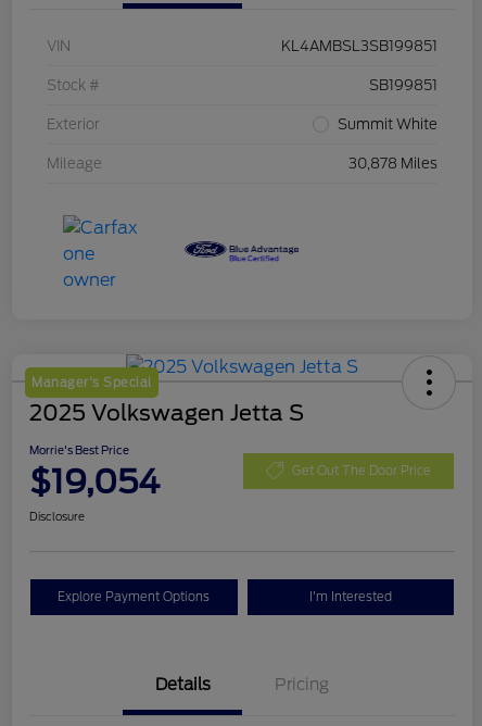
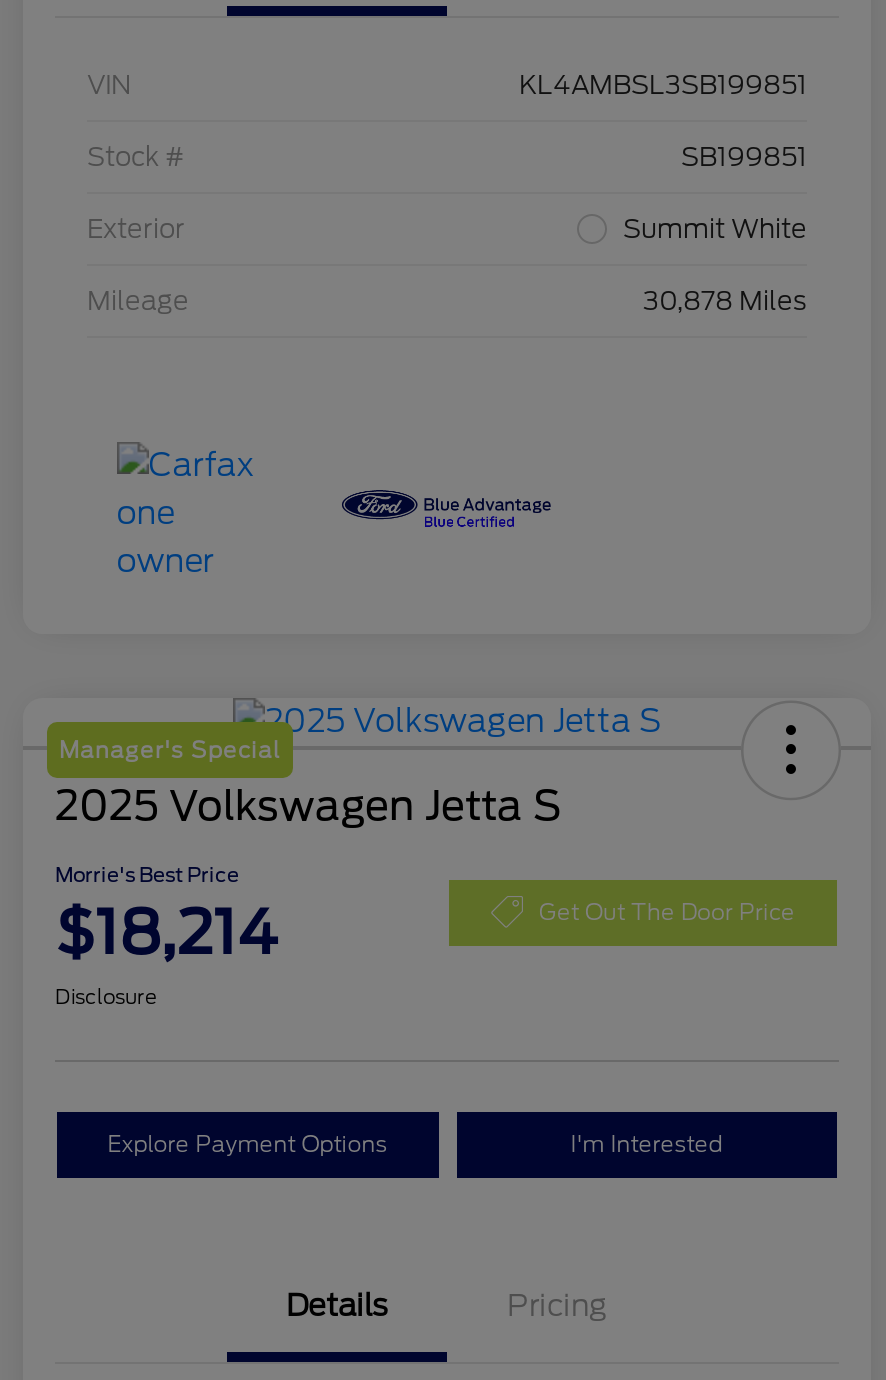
[29,462,160,501] $19,054 -> [55,896,277,968] $18,214

